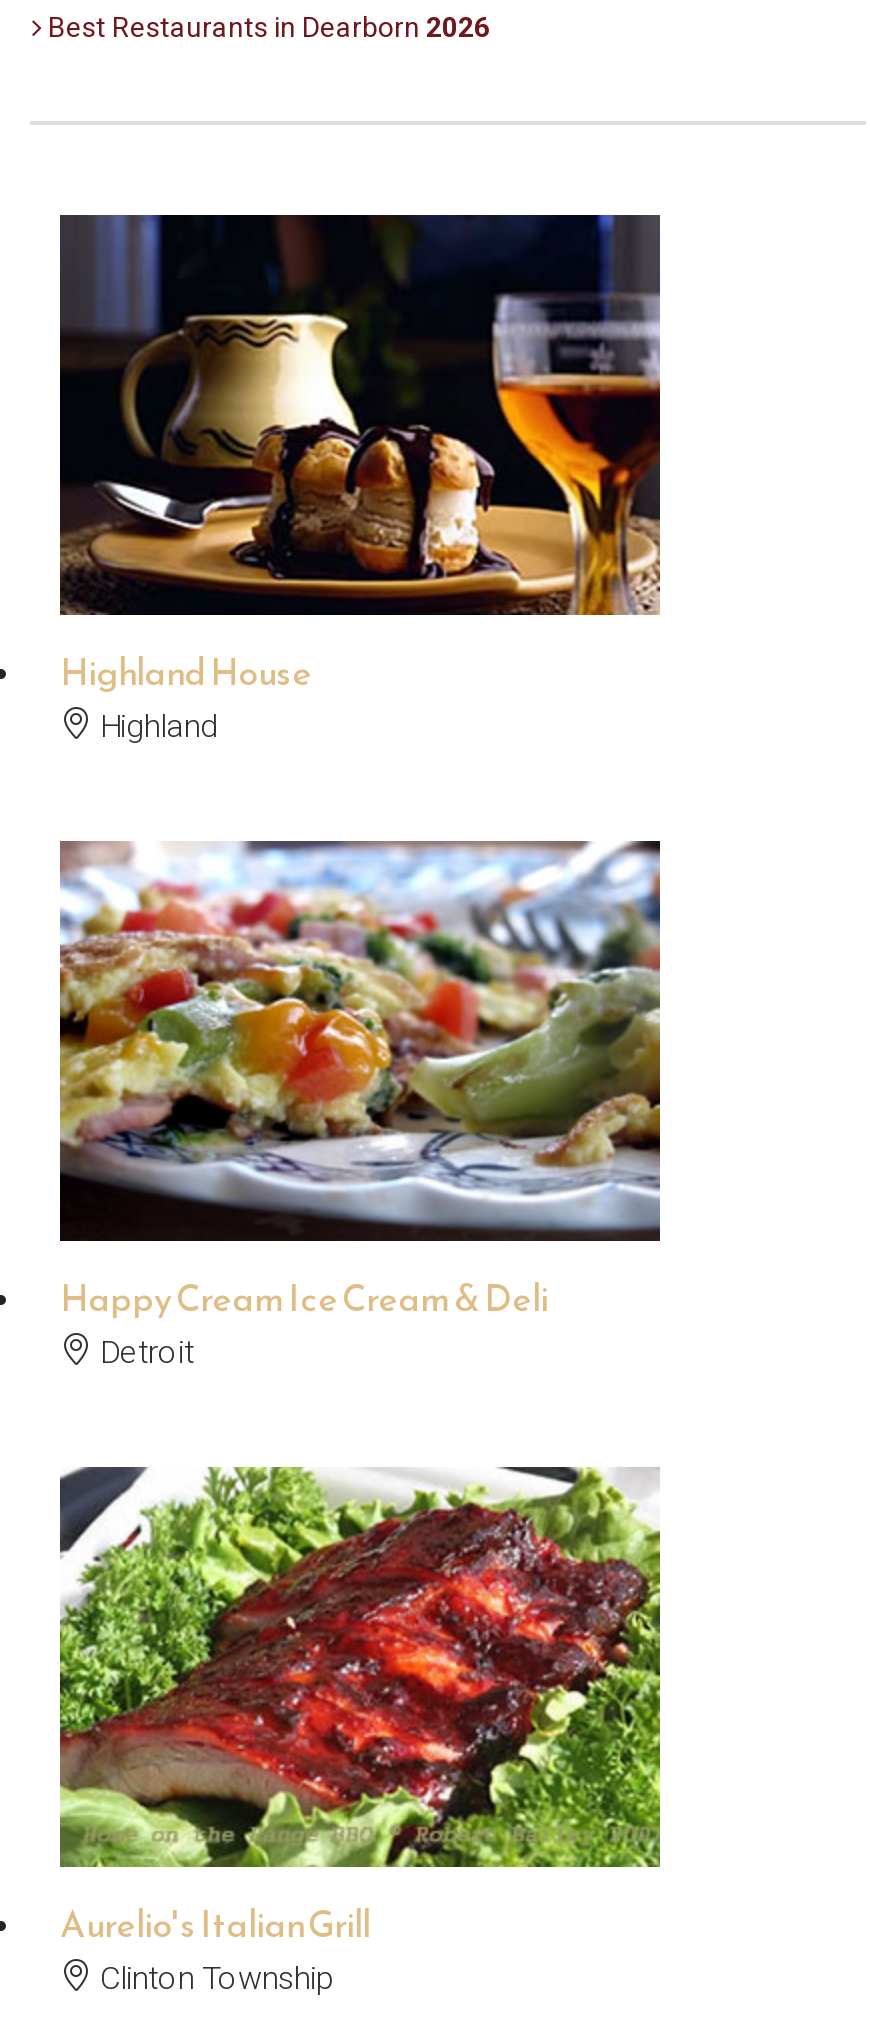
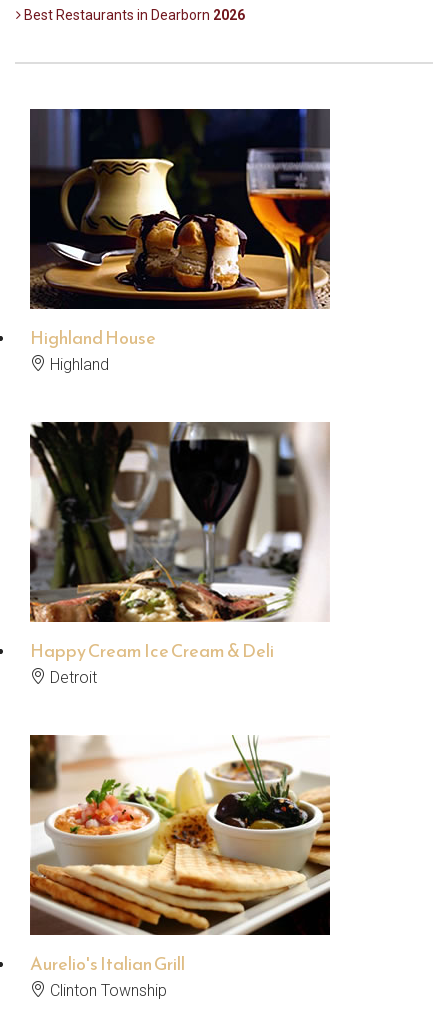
[58,839,662,1243] [image] -> [29,421,330,623] [image]
[58,1465,662,1869] [image] -> [29,734,331,936] [image]

